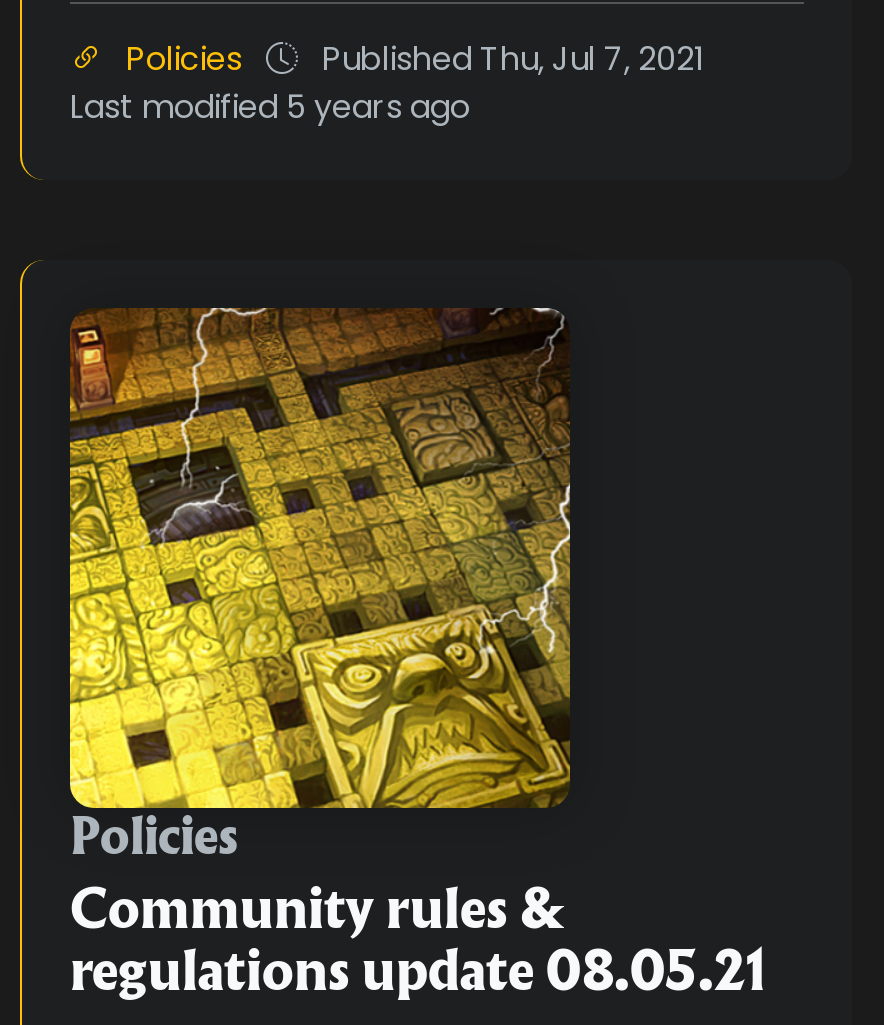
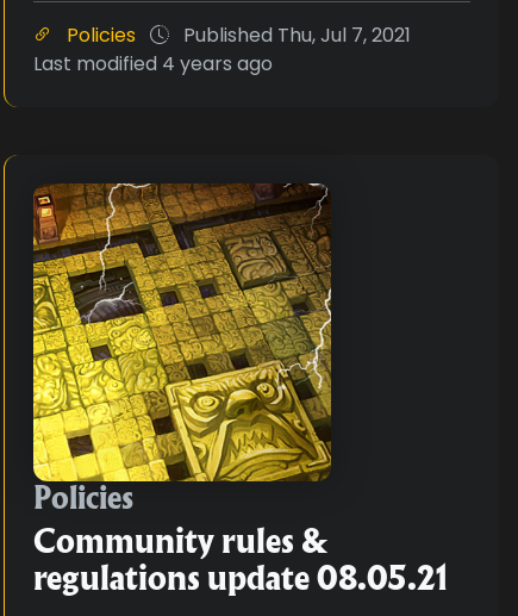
[70,85,470,131] Last modified 5 years ago -> [33,51,273,78] Last modified 4 years ago

